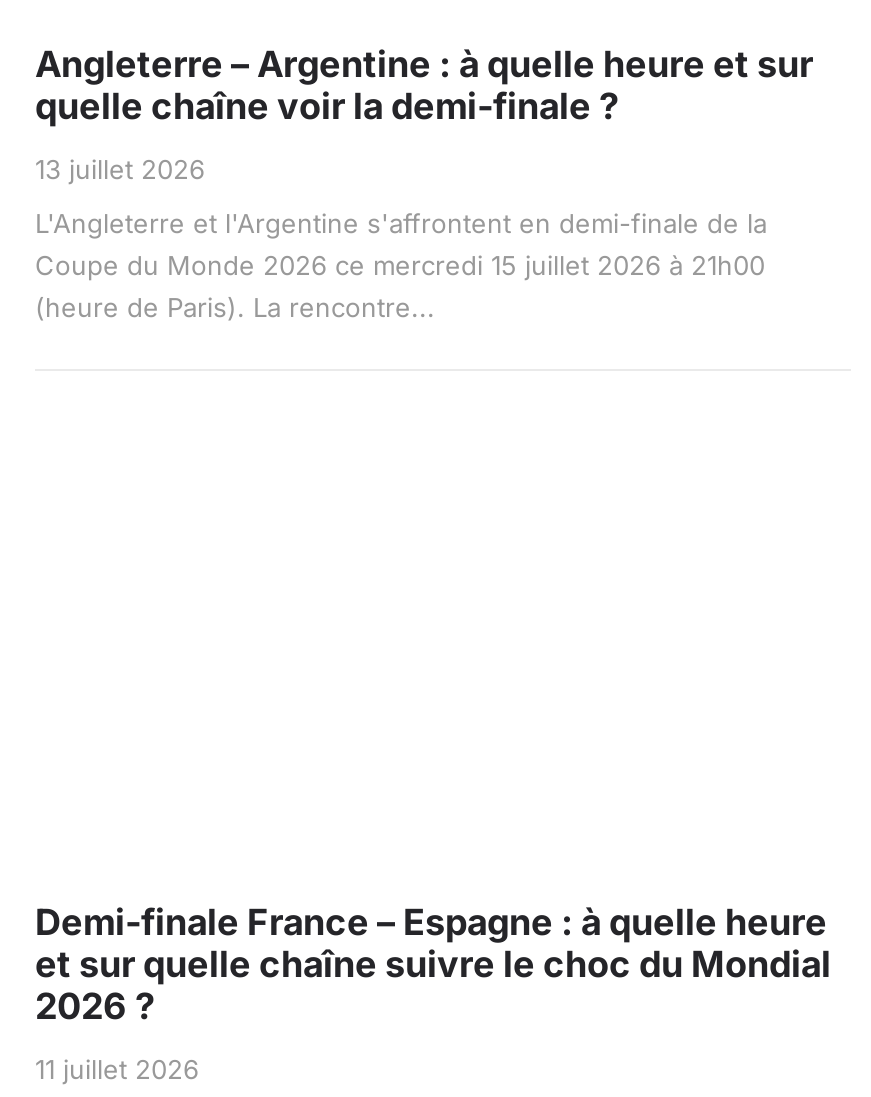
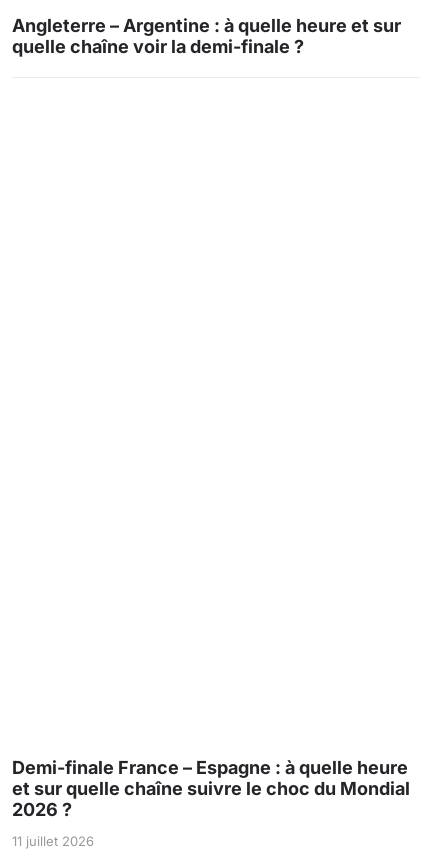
[35,154,767,324] 13 juillet 2026 | L'Angleterre et l'Argentine s'affrontent en demi-finale de la | Coupe du Monde 2026 ce mercredi 15 juillet 2026 à 21h00 | (heure de Paris). La rencontre... -> none

